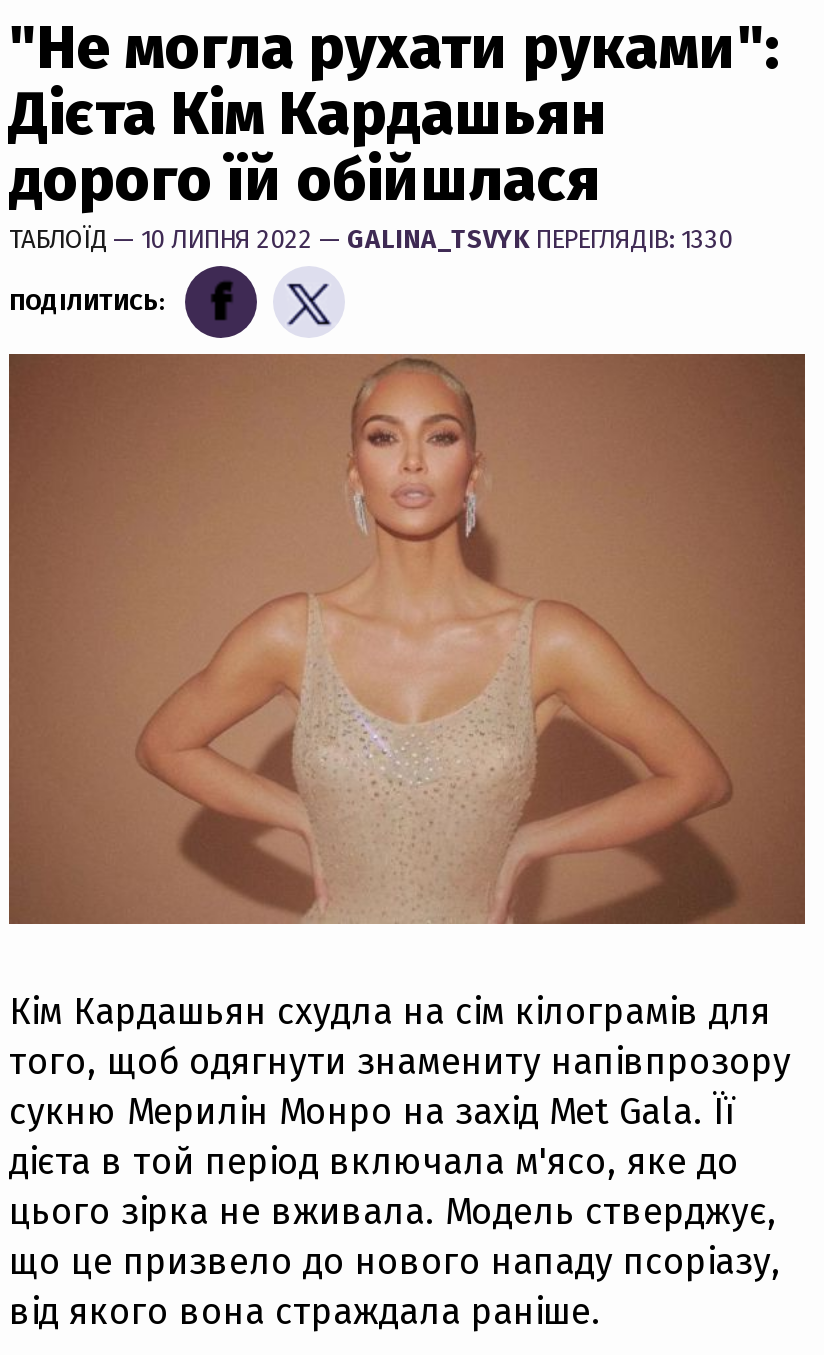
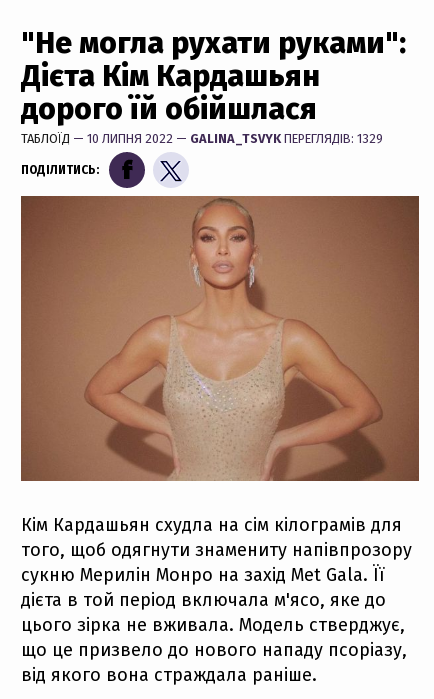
[9,224,733,254] ТАБЛОЇД — 10 ЛИПНЯ 2022 — GALINA_TSVYK ПЕРЕГЛЯДІВ: 1330 -> [21,131,383,146] ТАБЛОЇД — 10 ЛИПНЯ 2022 — GALINA_TSVYK ПЕРЕГЛЯДІВ: 1329

